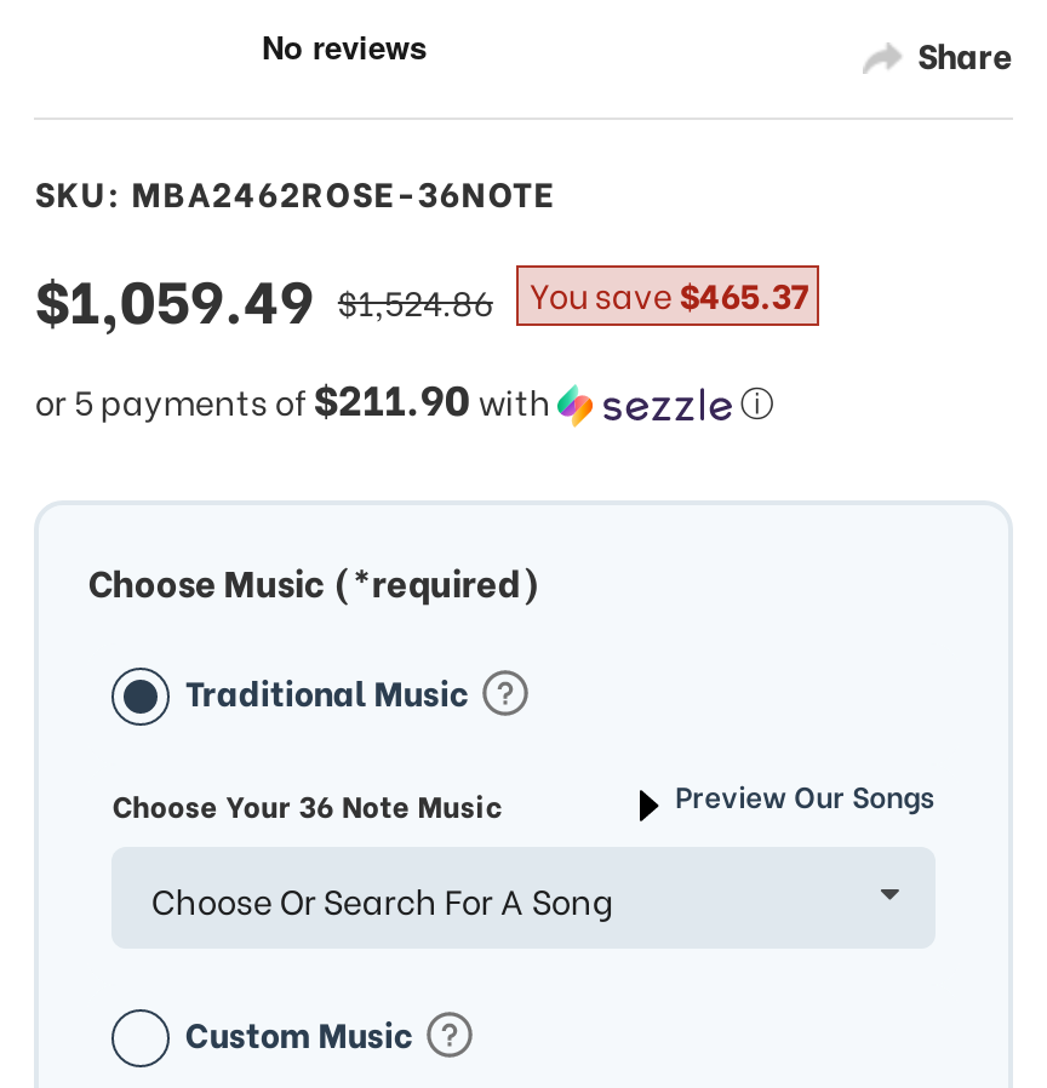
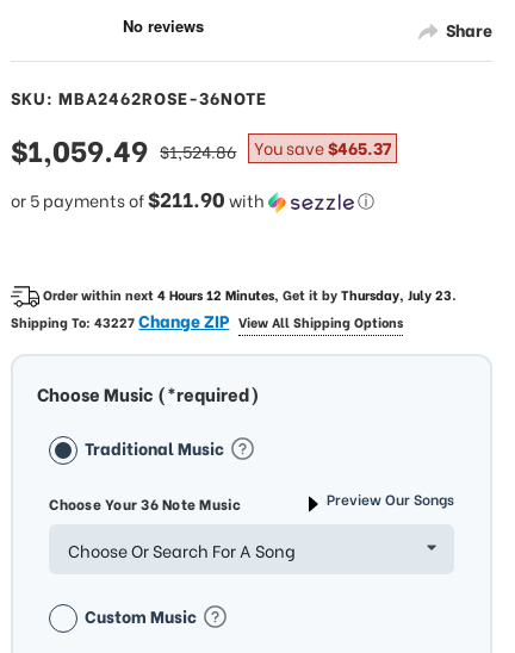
none -> [11,285,457,333] Order within next 4 Hours 12 Minutes, Get it by Thursday, July 23. | Shipping To: 43227 Change ZIP View All Shipping Options

